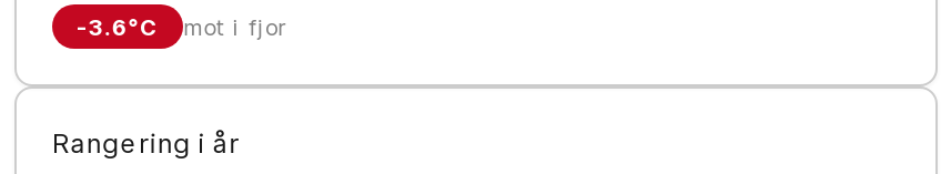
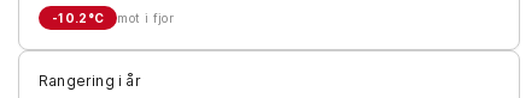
[77,13,287,40] -3.6°C mot i fjor -> [52,11,174,25] -10.2°C mot i fjor

